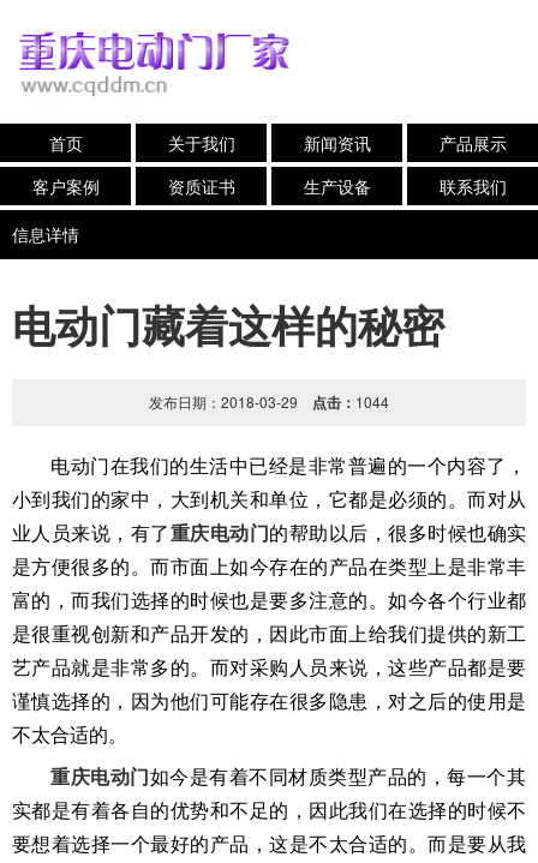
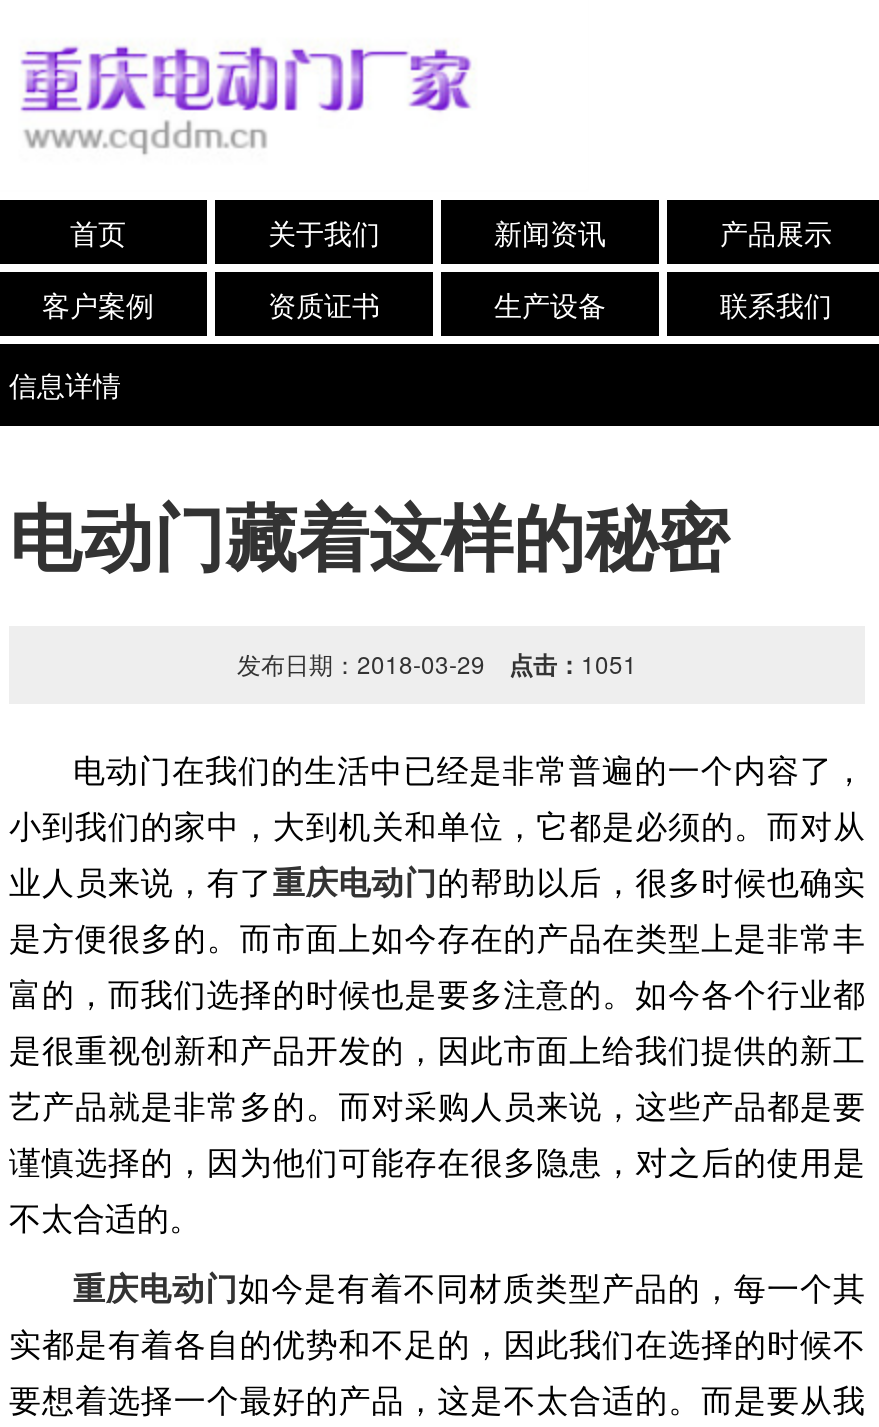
[149,391,389,413] 发布日期：2018-03-29点击：1044 -> [237,646,637,682] 发布日期：2018-03-29点击：1051

